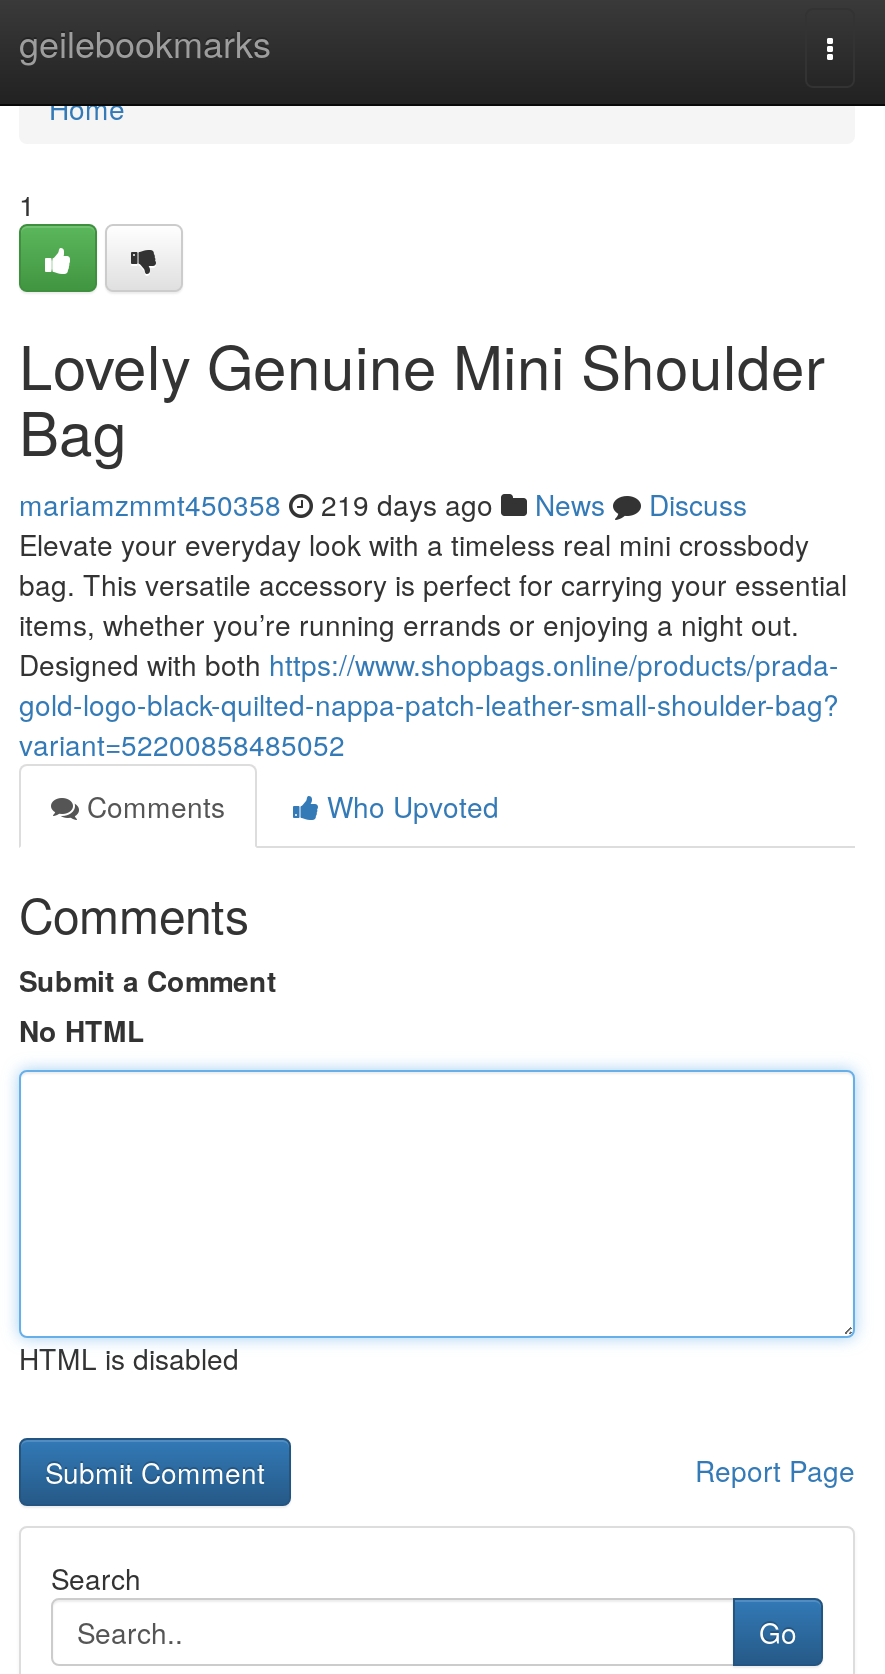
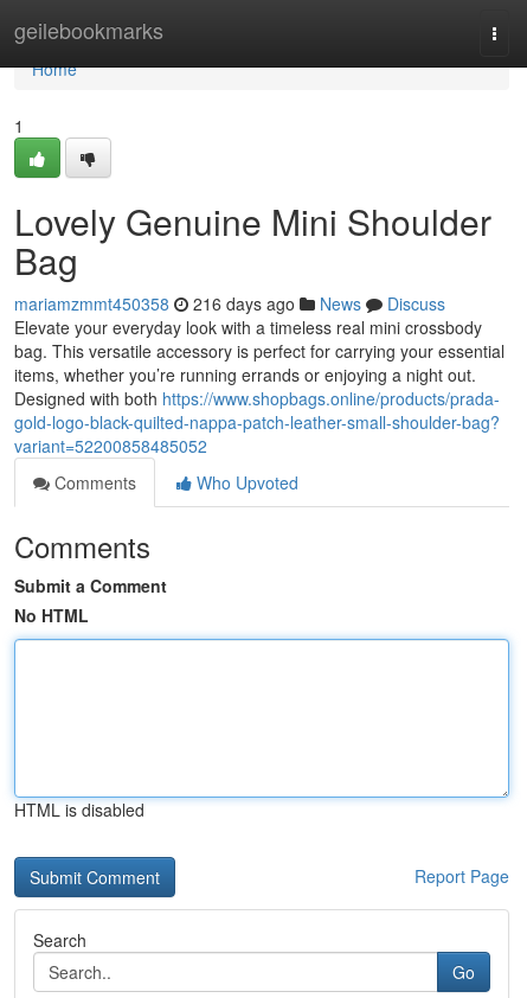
[19,484,747,524] mariamzmmt450358 219 days ago News Discuss -> [14,292,445,315] mariamzmmt450358 216 days ago News Discuss

